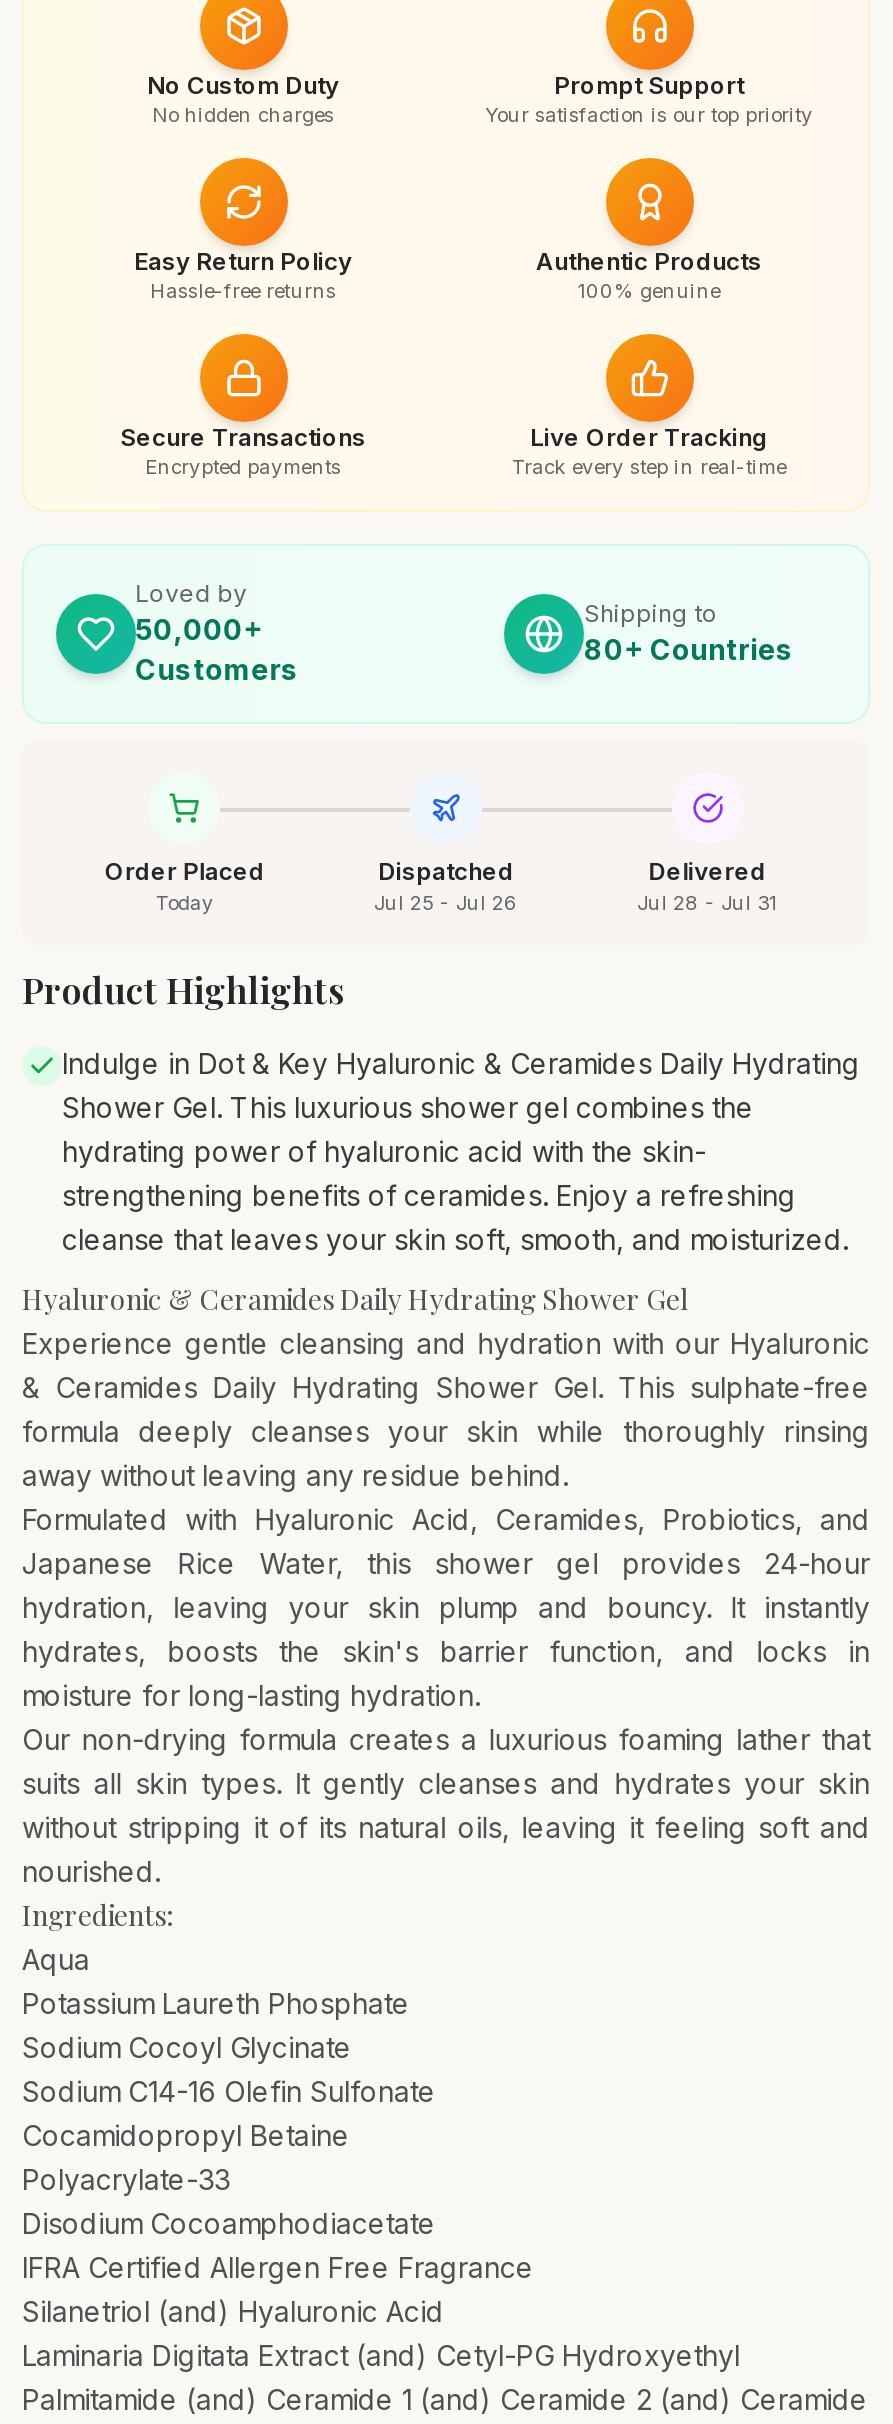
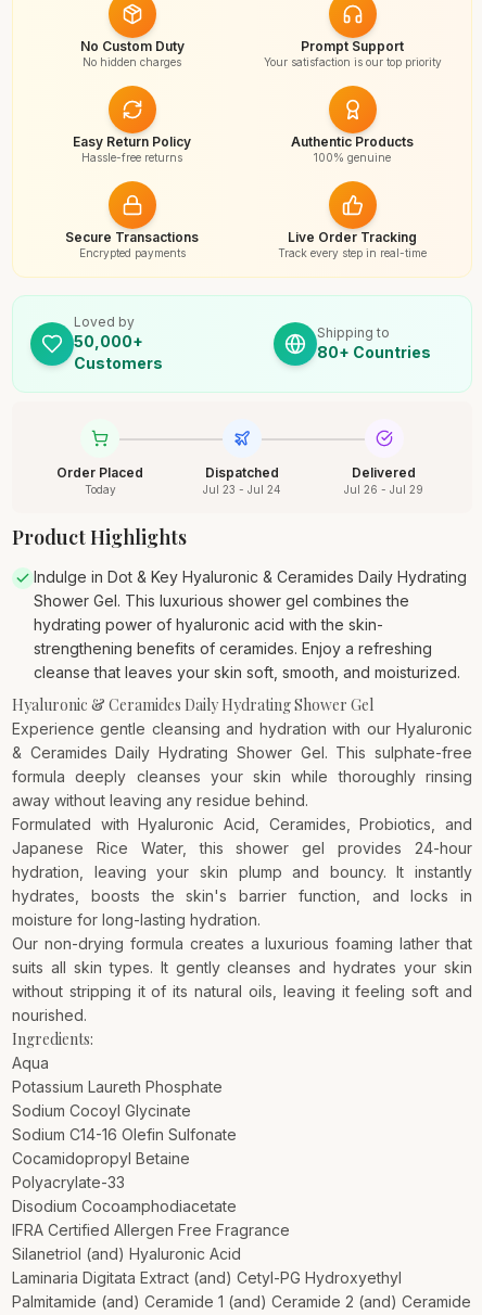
[374,890,518,914] Jul 25 - Jul 26 -> [203,483,281,496] Jul 23 - Jul 24
[637,890,777,914] Jul 28 - Jul 31 -> [344,483,424,496] Jul 26 - Jul 29

